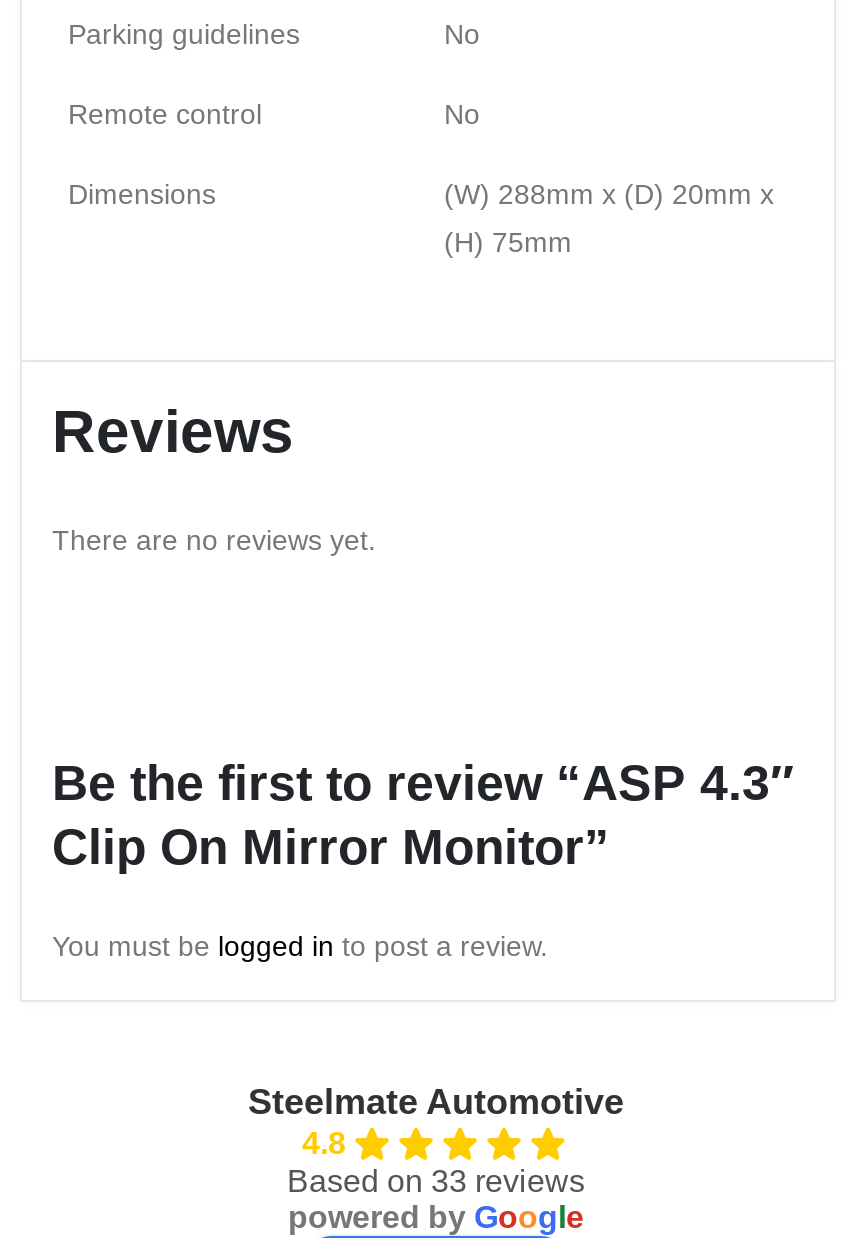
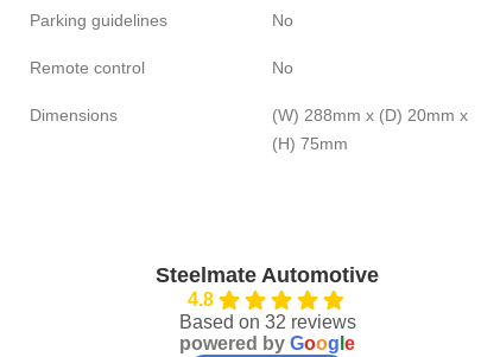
[52,398,376,555] Reviews | There are no reviews yet. -> none
[52,753,794,961] Be the first to review “ASP 4.3″ | Clip On Mirror Monitor” | You must be logged in to post a review. -> none
[287,1163,585,1197] Based on 33 reviews -> [179,312,356,333] Based on 32 reviews

